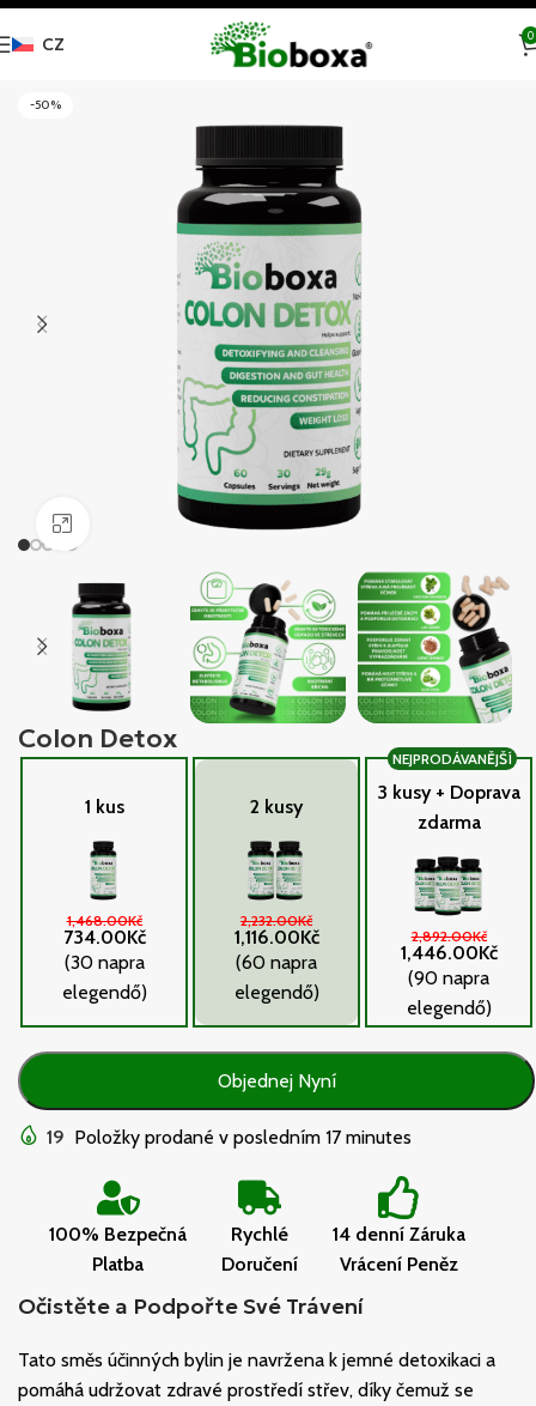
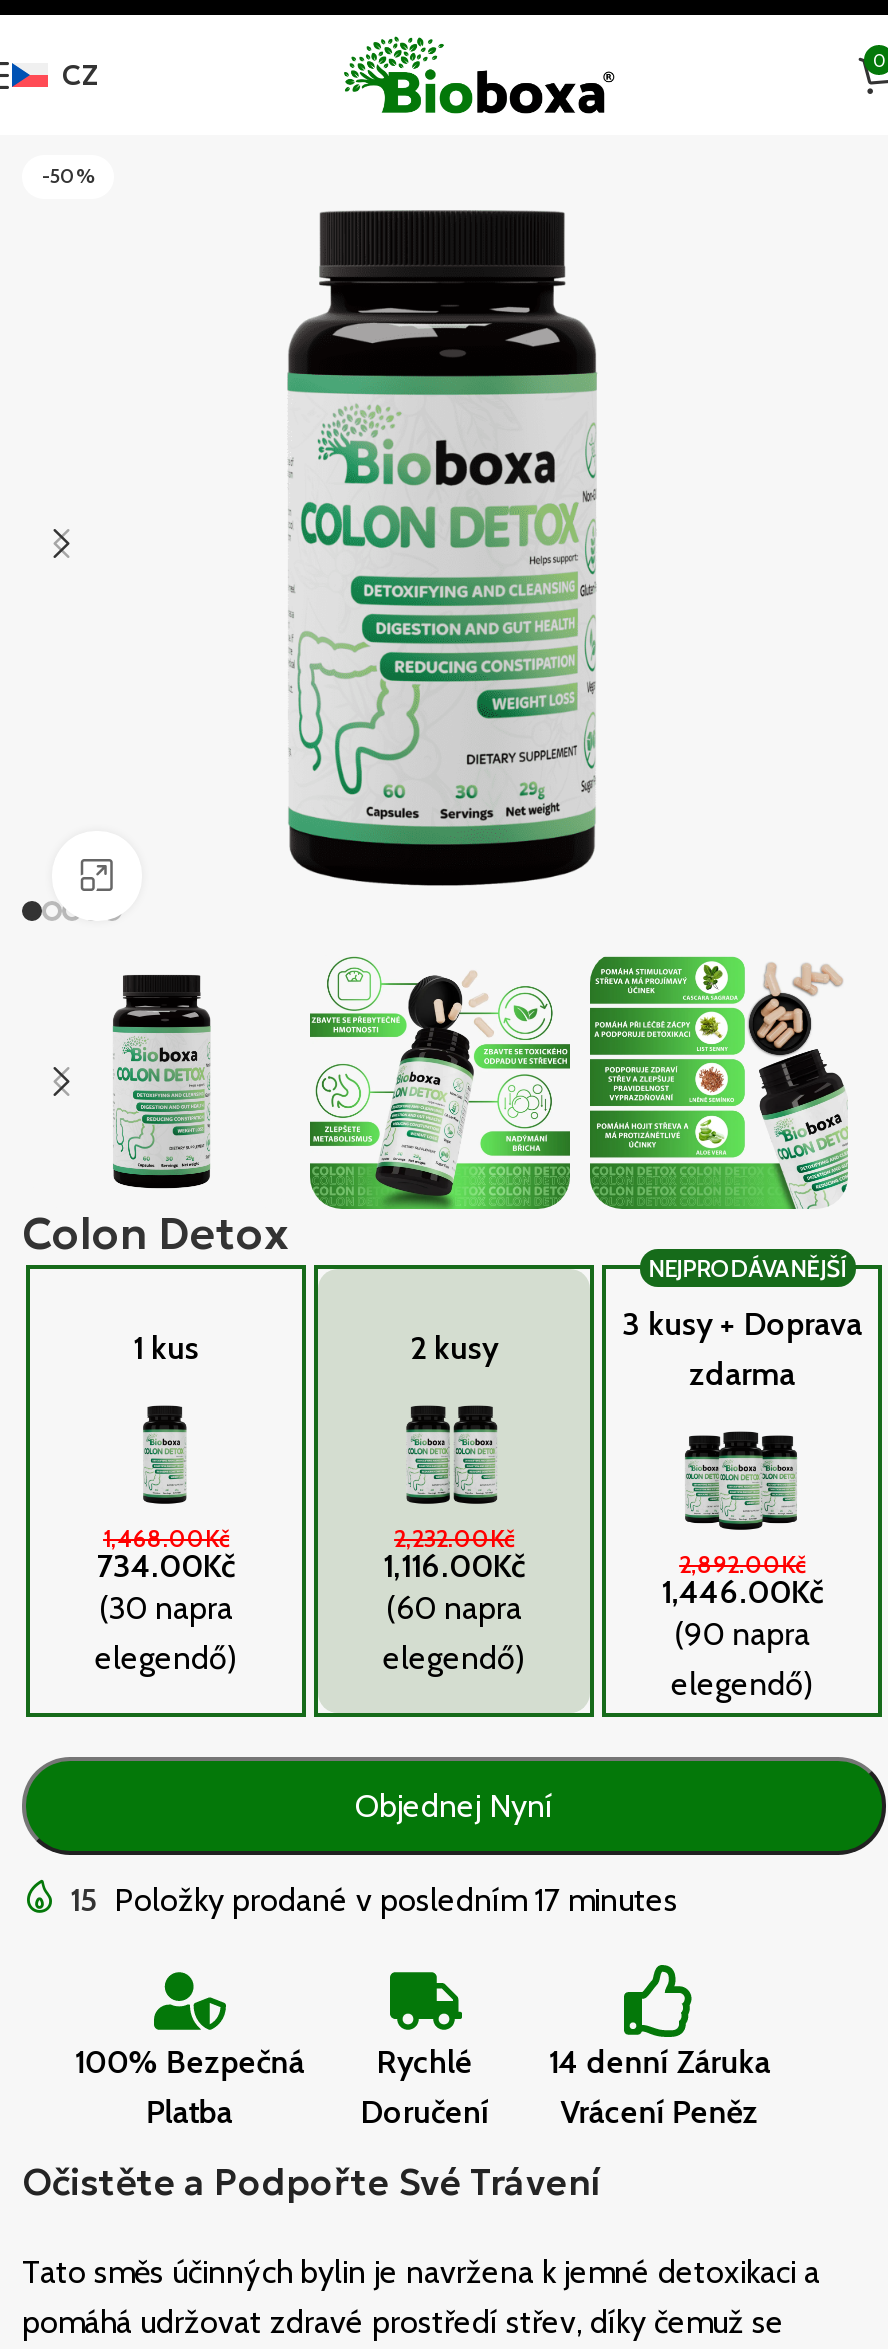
[47,1126,412,1148] 19 Položky prodané v posledním 17 minutes -> [70,1881,678,1919] 15 Položky prodané v posledním 17 minutes

